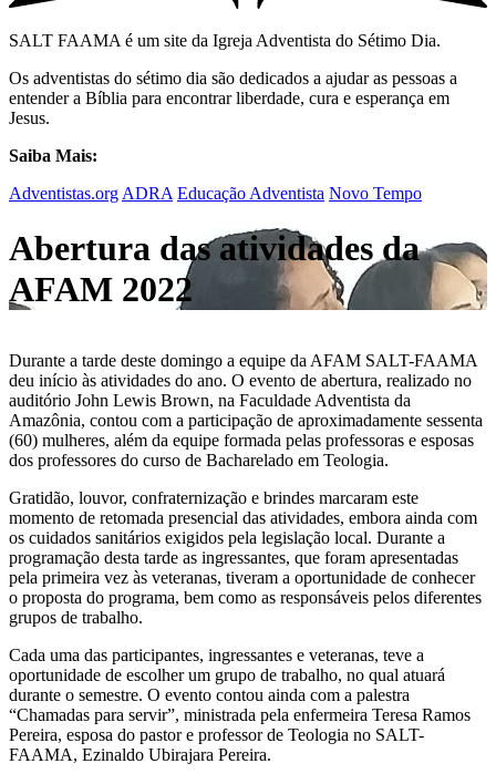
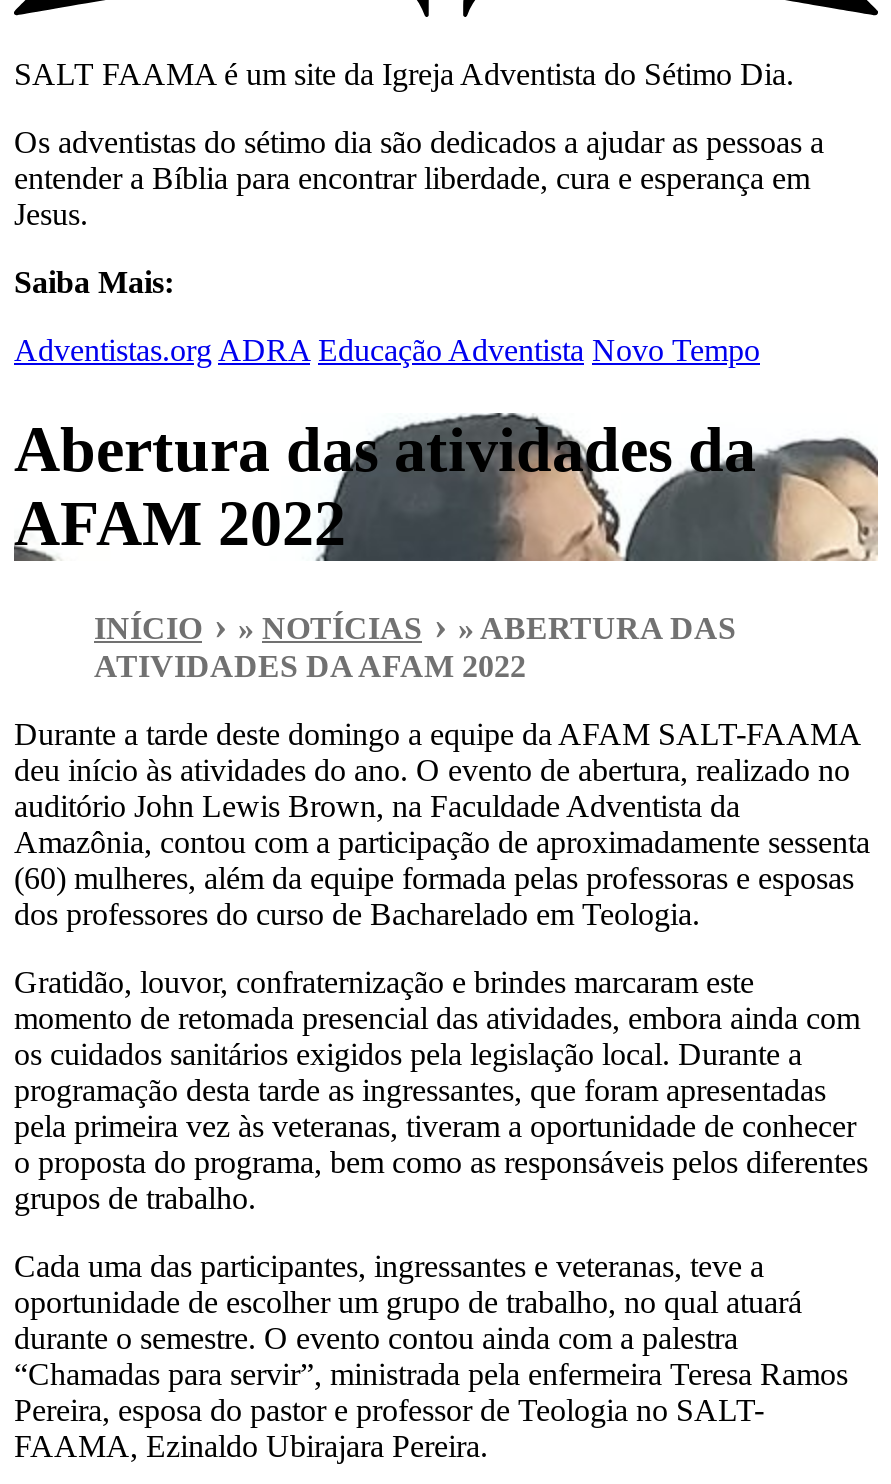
none -> [94,611,736,683] INÍCIO | » NOTÍCIAS | » ABERTURA DAS | ATIVIDADES DA AFAM 2022

